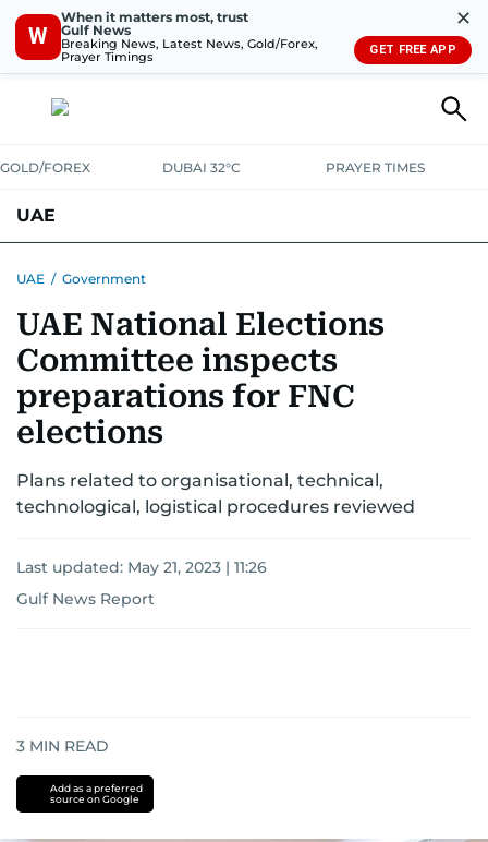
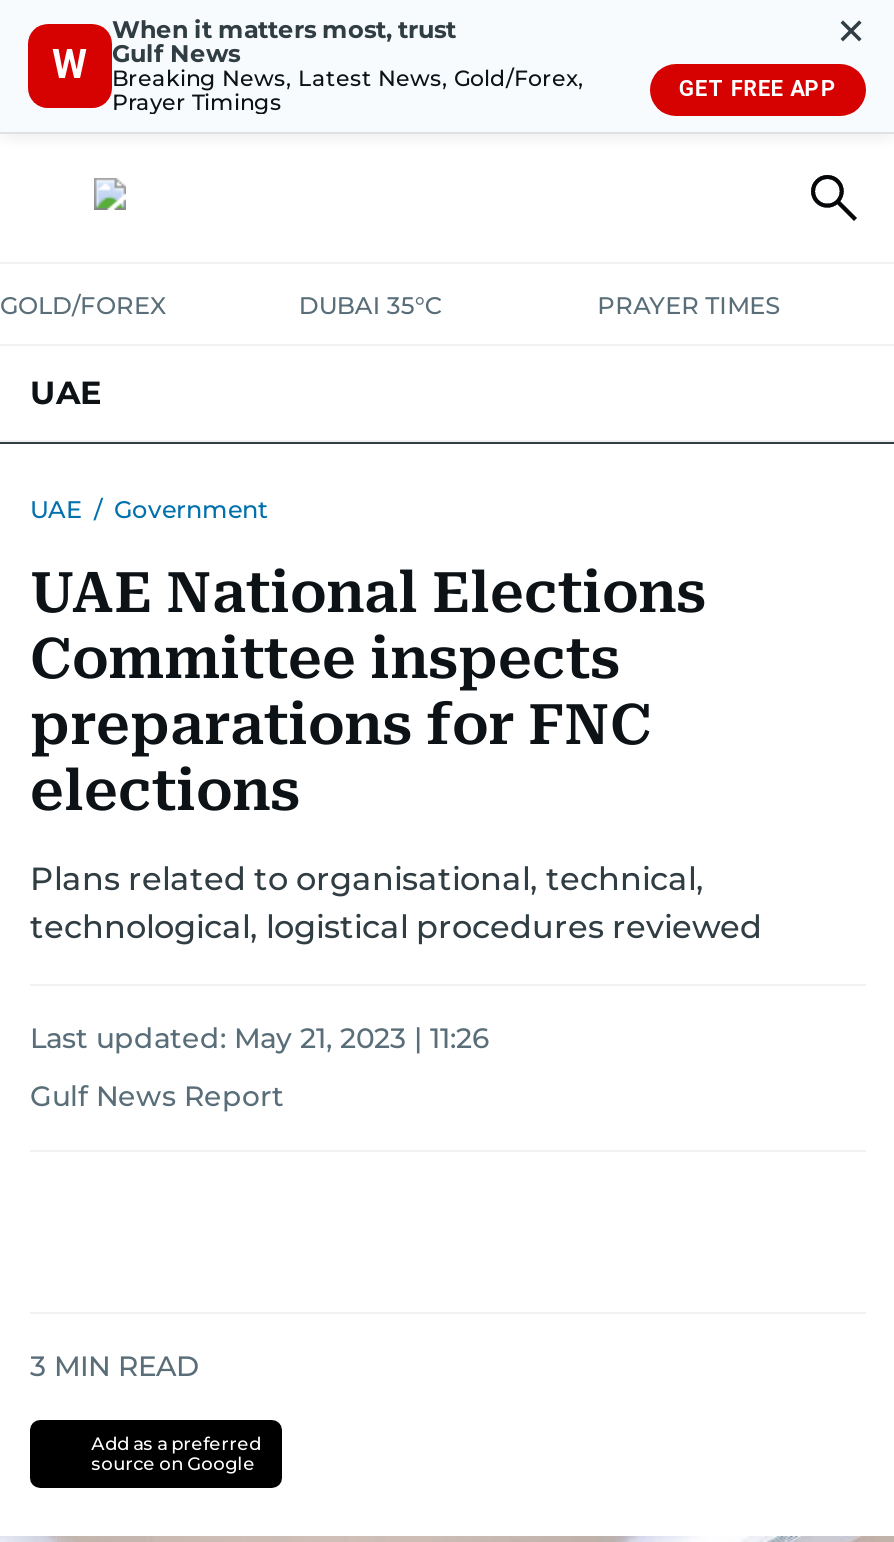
[163,159,241,176] DUBAI 32°C -> [299,290,443,320] DUBAI 35°C

